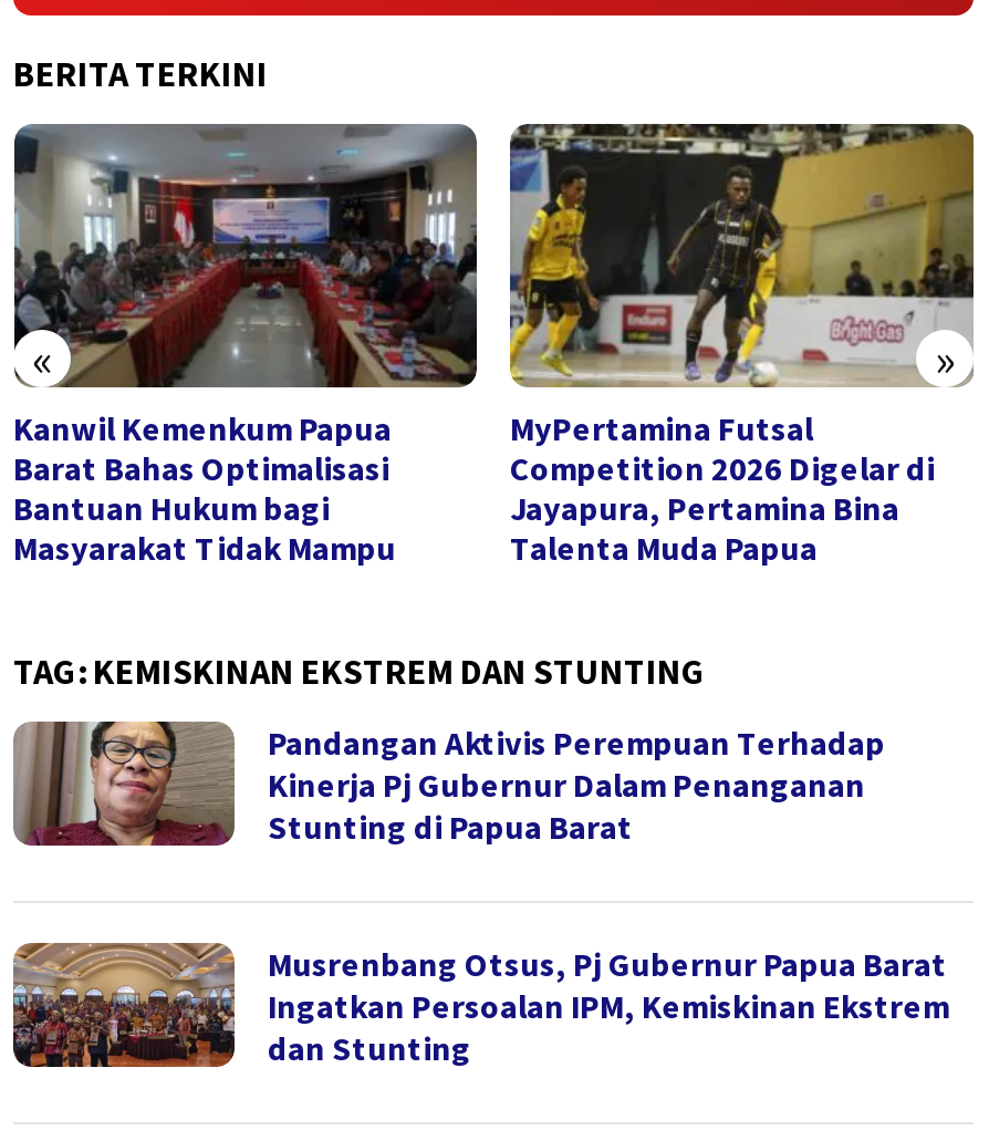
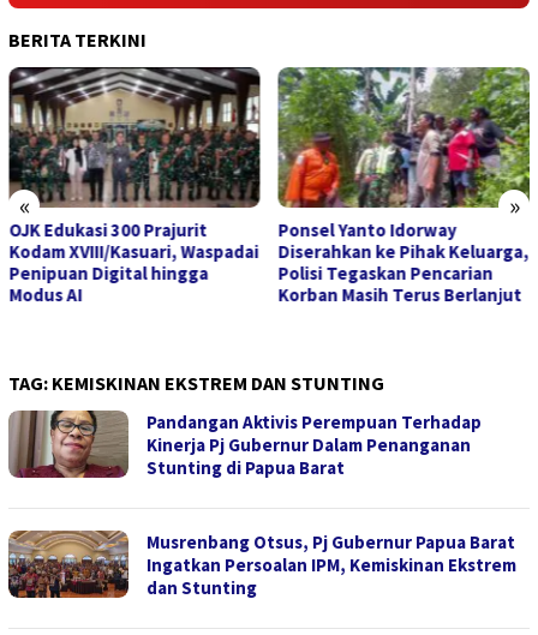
[13,122,478,568] [image] | Kanwil Kemenkum Papua | Barat Bahas Optimalisasi | Bantuan Hukum bagi | Masyarakat Tidak Mampu -> [8,66,261,306] [image] | OJK Edukasi 300 Prajurit | Kodam XVIII/Kasuari, Waspadai | Penipuan Digital hingga | Modus AI
[509,122,976,568] [image] | MyPertamina Futsal | Competition 2026 Digelar di | Jayapura, Pertamina Bina | Talenta Muda Papua -> [277,66,531,306] [image] | Ponsel Yanto Idorway | Diserahkan ke Pihak Keluarga, | Polisi Tegaskan Pencarian | Korban Masih Terus Berlanjut

